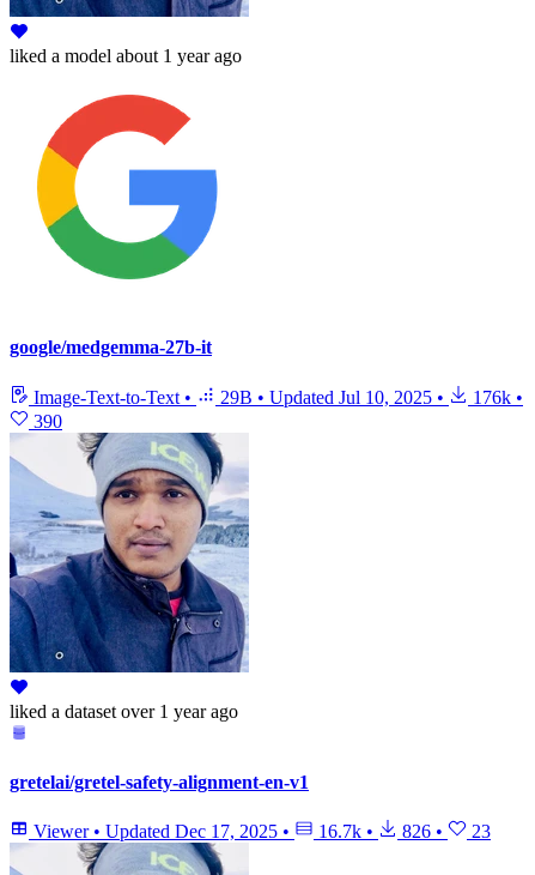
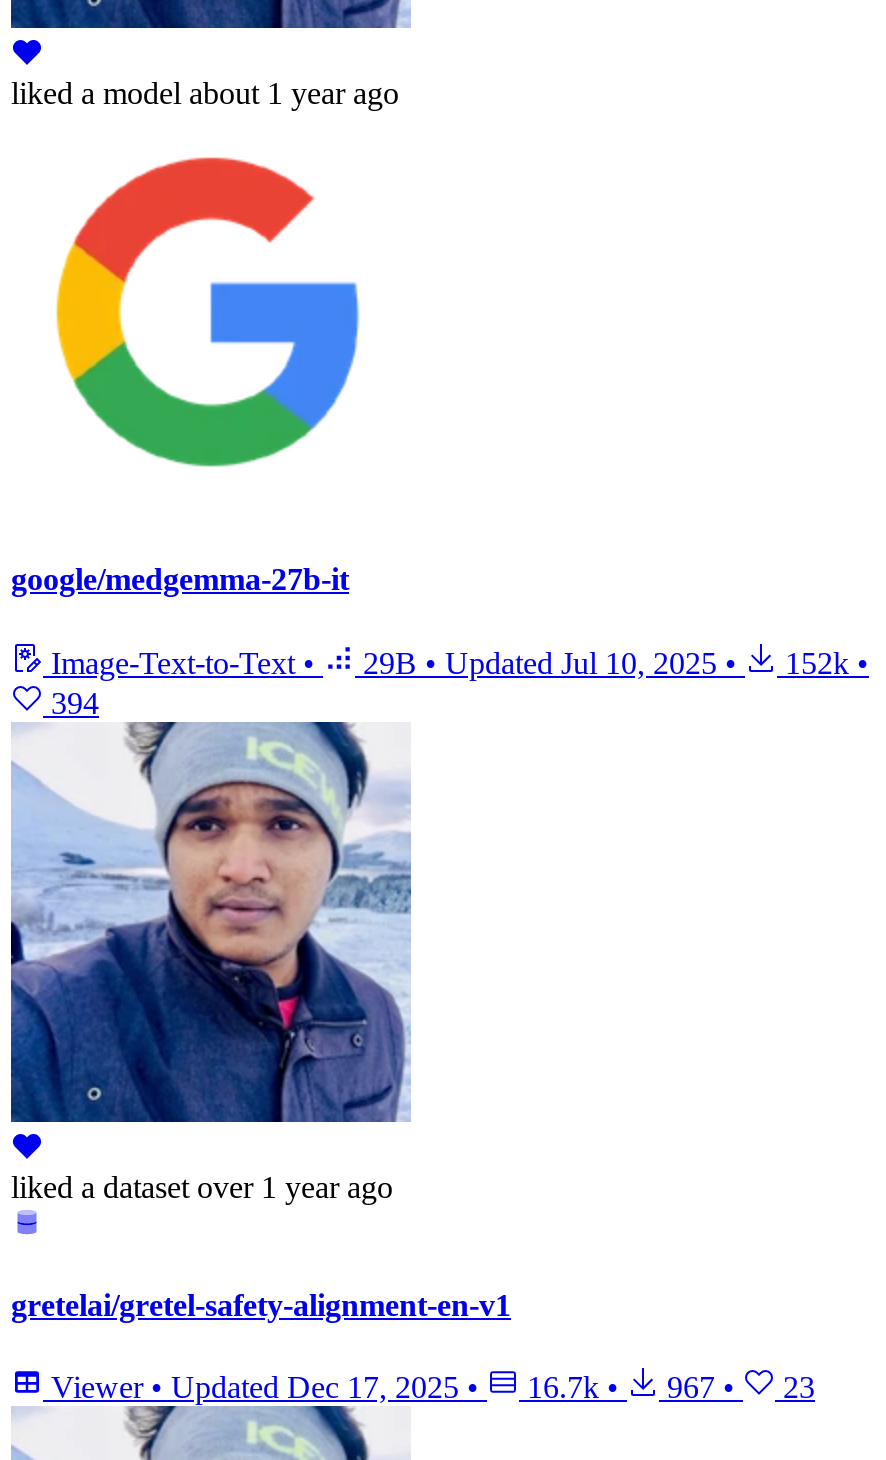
[29,387,523,431] 176k • | 390 -> [43,645,869,719] 152k • | 394
[29,821,491,842] Viewer • Updated Dec 17, 2025 • 16.7k • 826 • 23 -> [43,1370,815,1404] Viewer • Updated Dec 17, 2025 • 16.7k • 967 • 23

